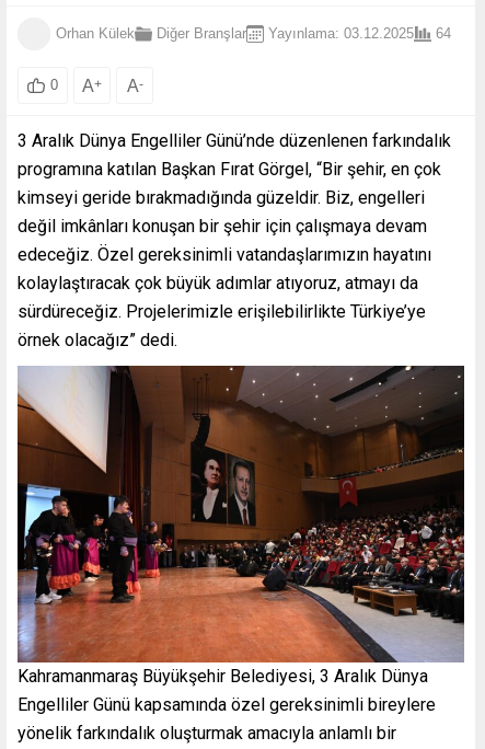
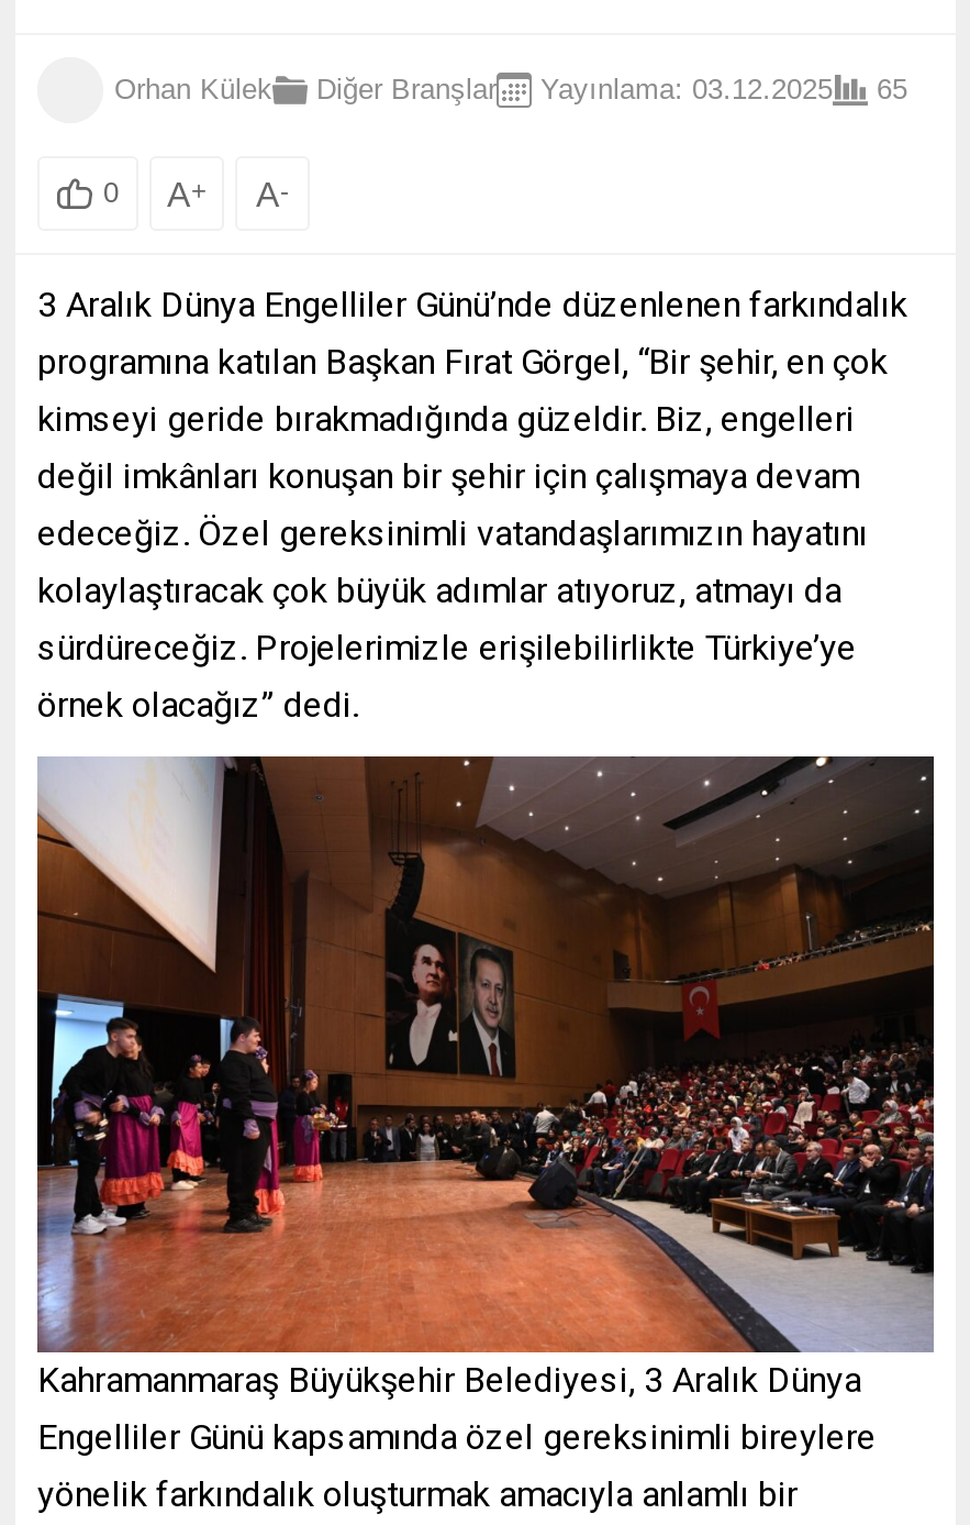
[56,25,451,42] Orhan Külek Diğer Branşlar Yayınlama: 03.12.2025 64 -> [114,73,907,106] Orhan Külek Diğer Branşlar Yayınlama: 03.12.2025 65

